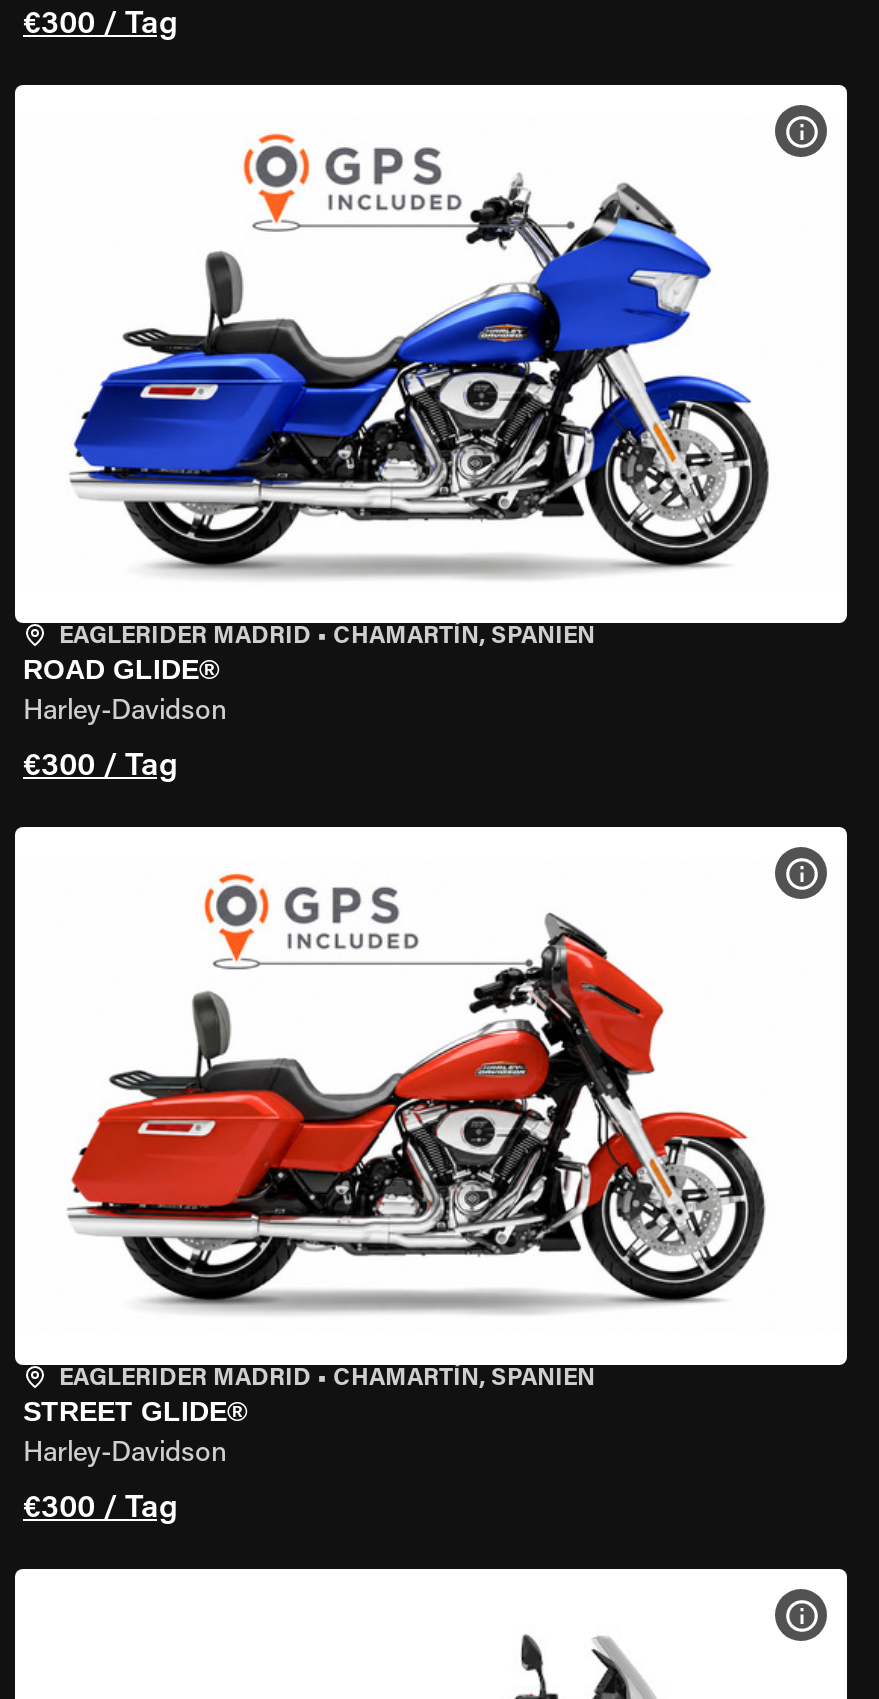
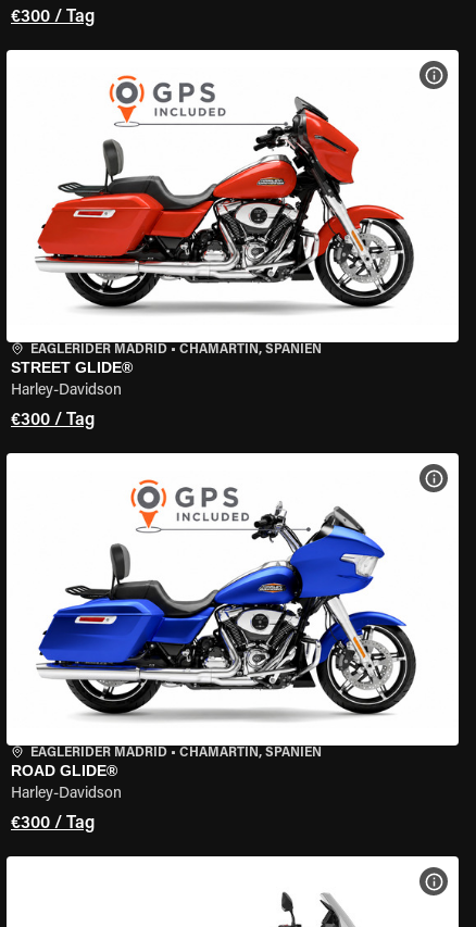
moved [23,131,771,685] -> [11,478,417,779]: [image] | ROAD GLIDE®
moved [23,871,769,1427] -> [11,74,416,376]: [image] | STREET GLIDE®

